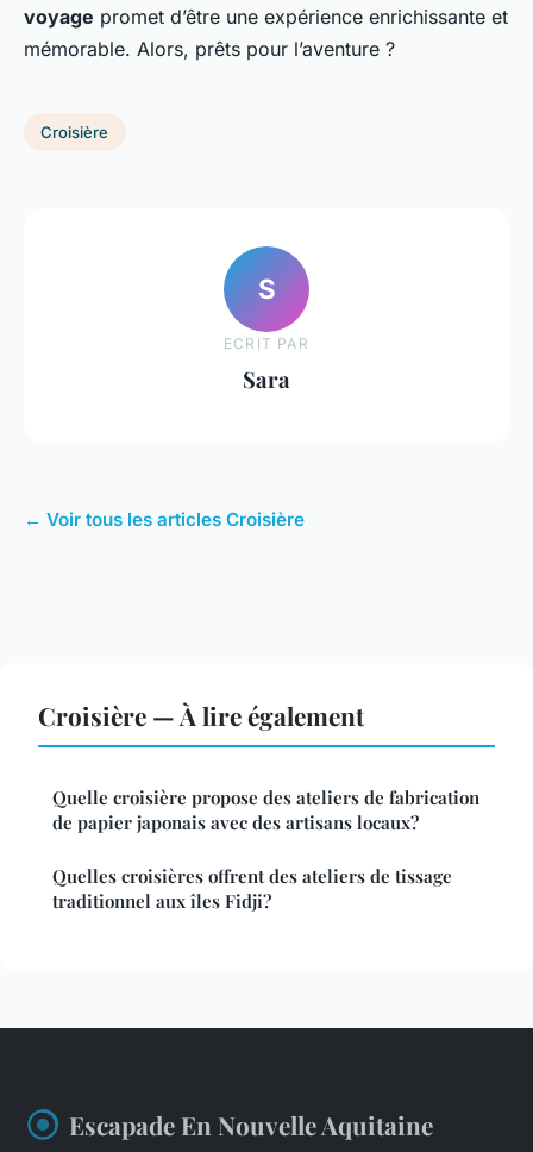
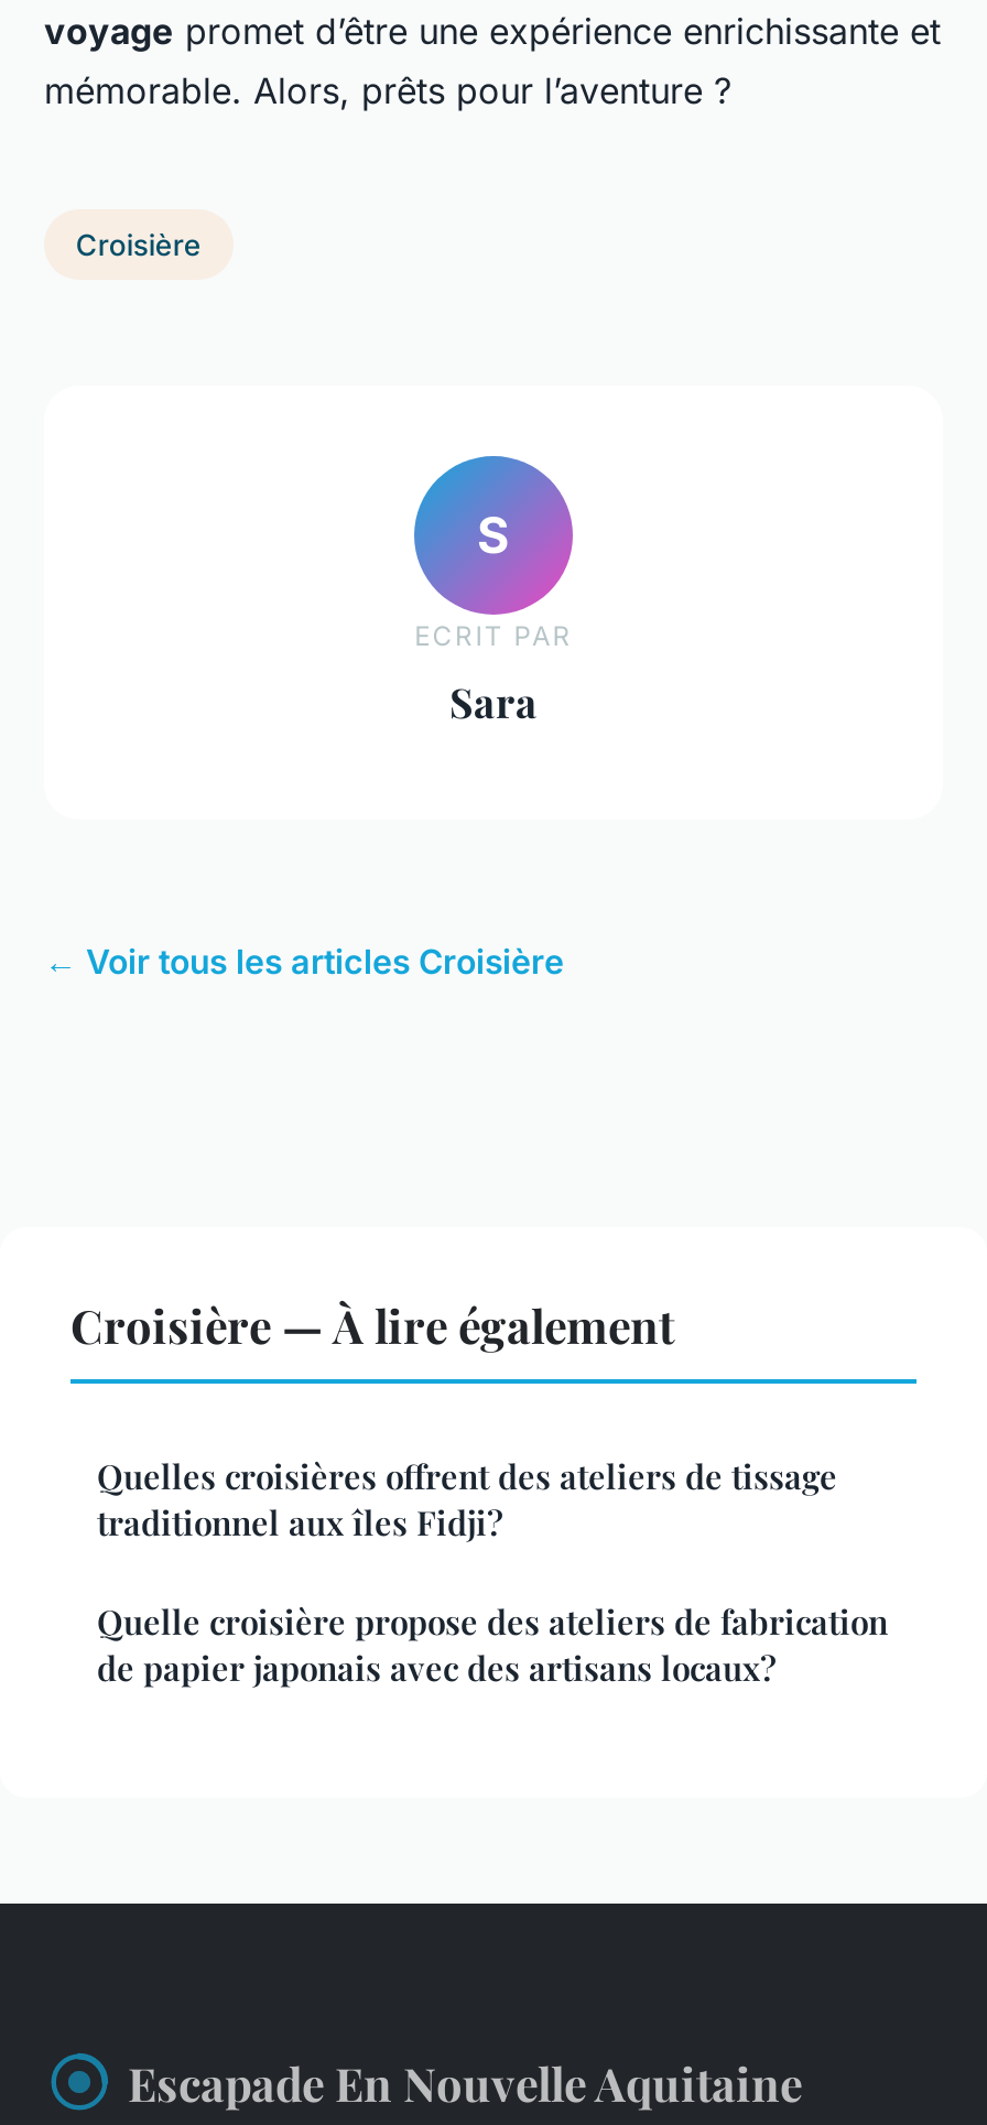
moved [52,785,479,834] -> [97,1600,888,1690]: Quelle croisière propose des ateliers de fabrication | de papier japonais avec des artisans locaux?
moved [52,864,452,913] -> [97,1454,837,1544]: Quelles croisières offrent des ateliers de tissage | traditionnel aux îles Fidji?

